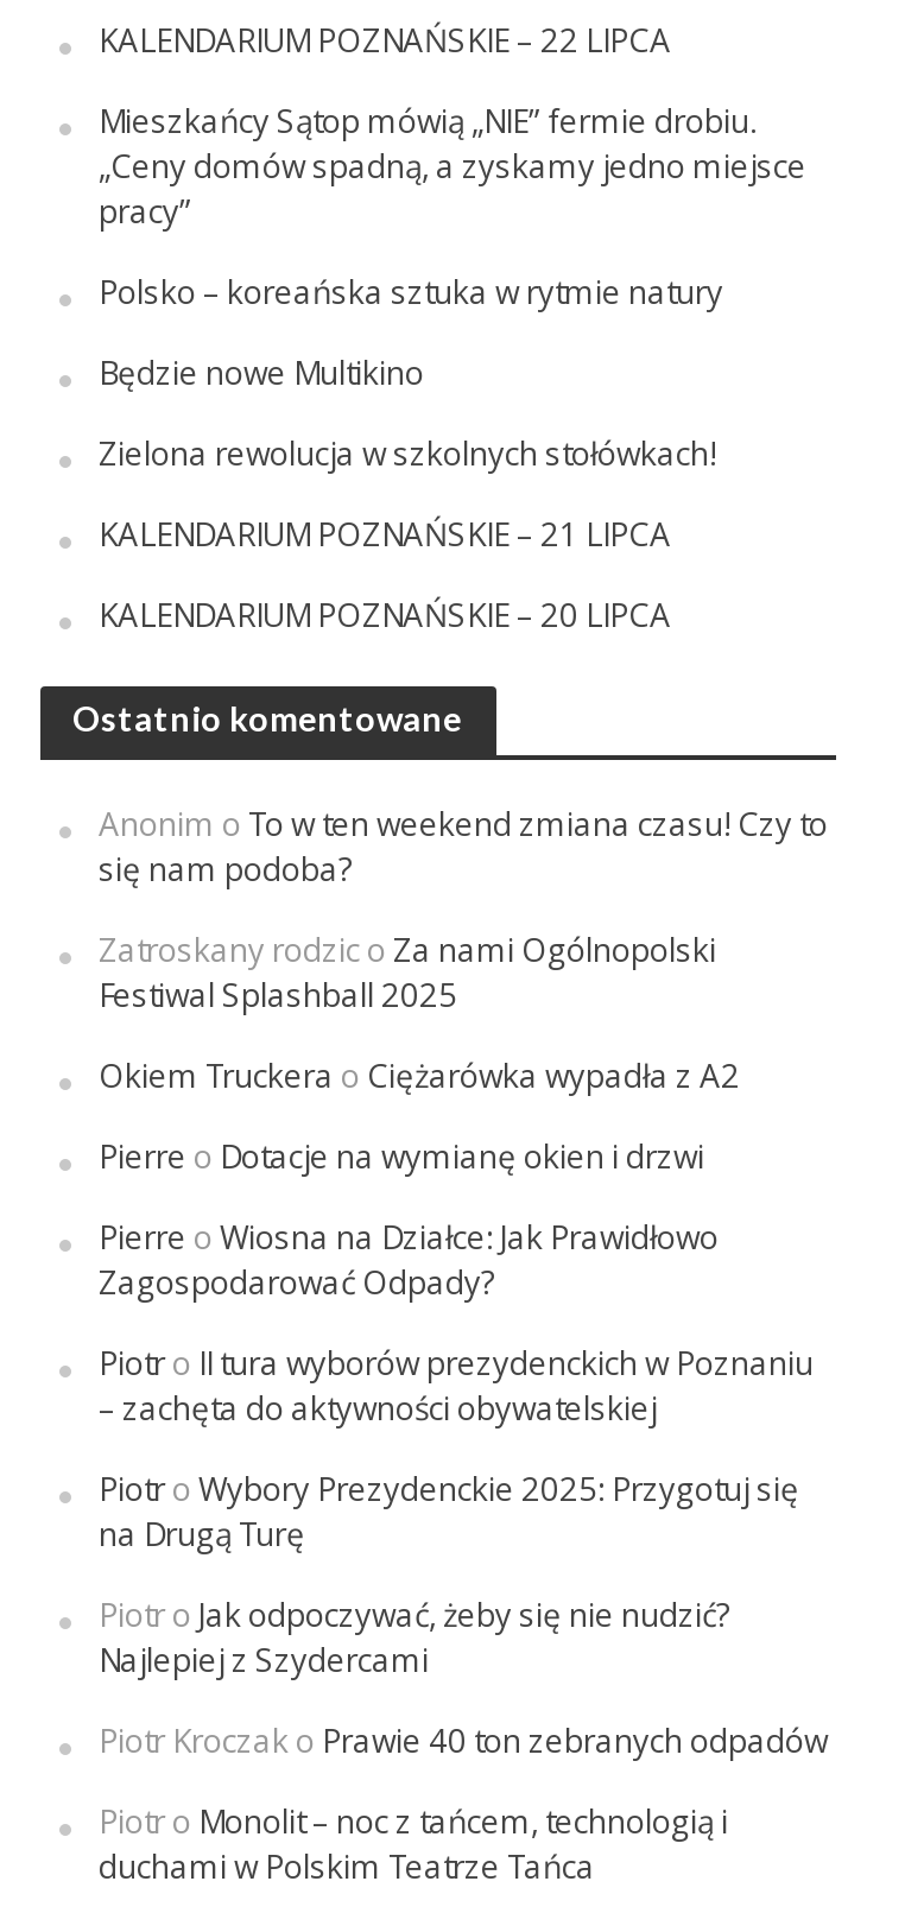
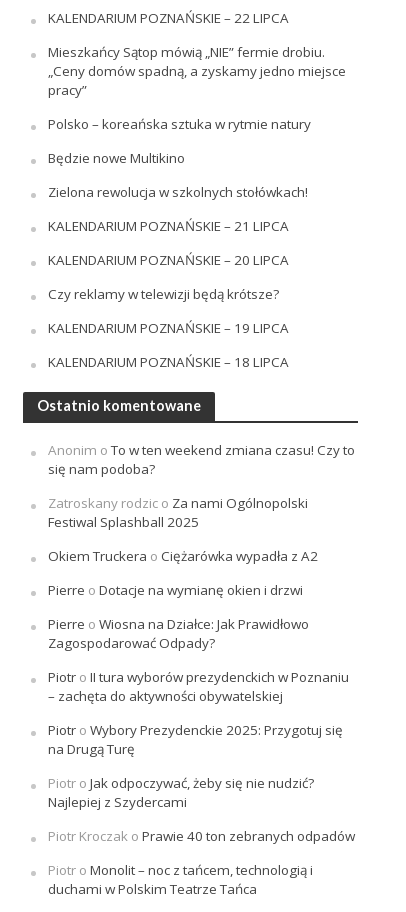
none -> [47,285,288,371] Czy reklamy w telewizji będą krótsze? | KALENDARIUM POZNAŃSKIE – 19 LIPCA | KALENDARIUM POZNAŃSKIE – 18 LIPCA

